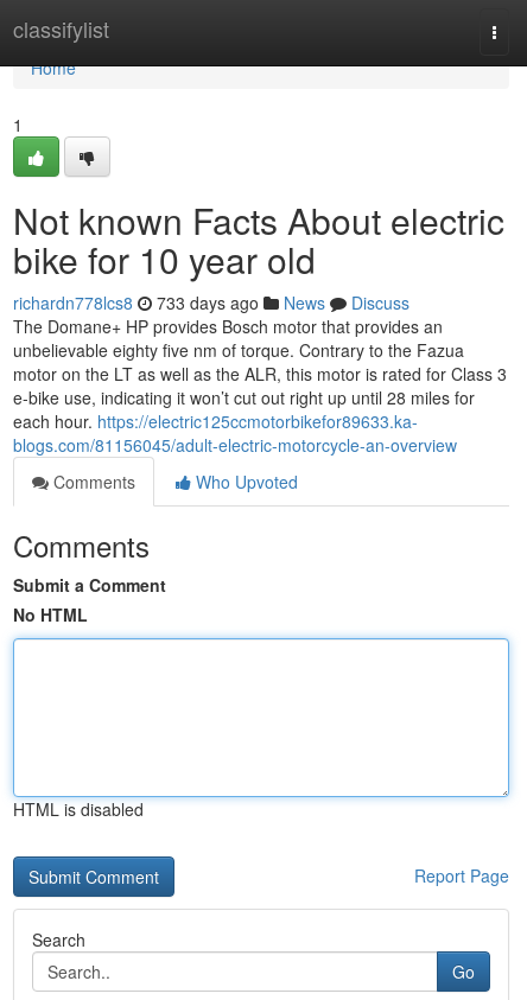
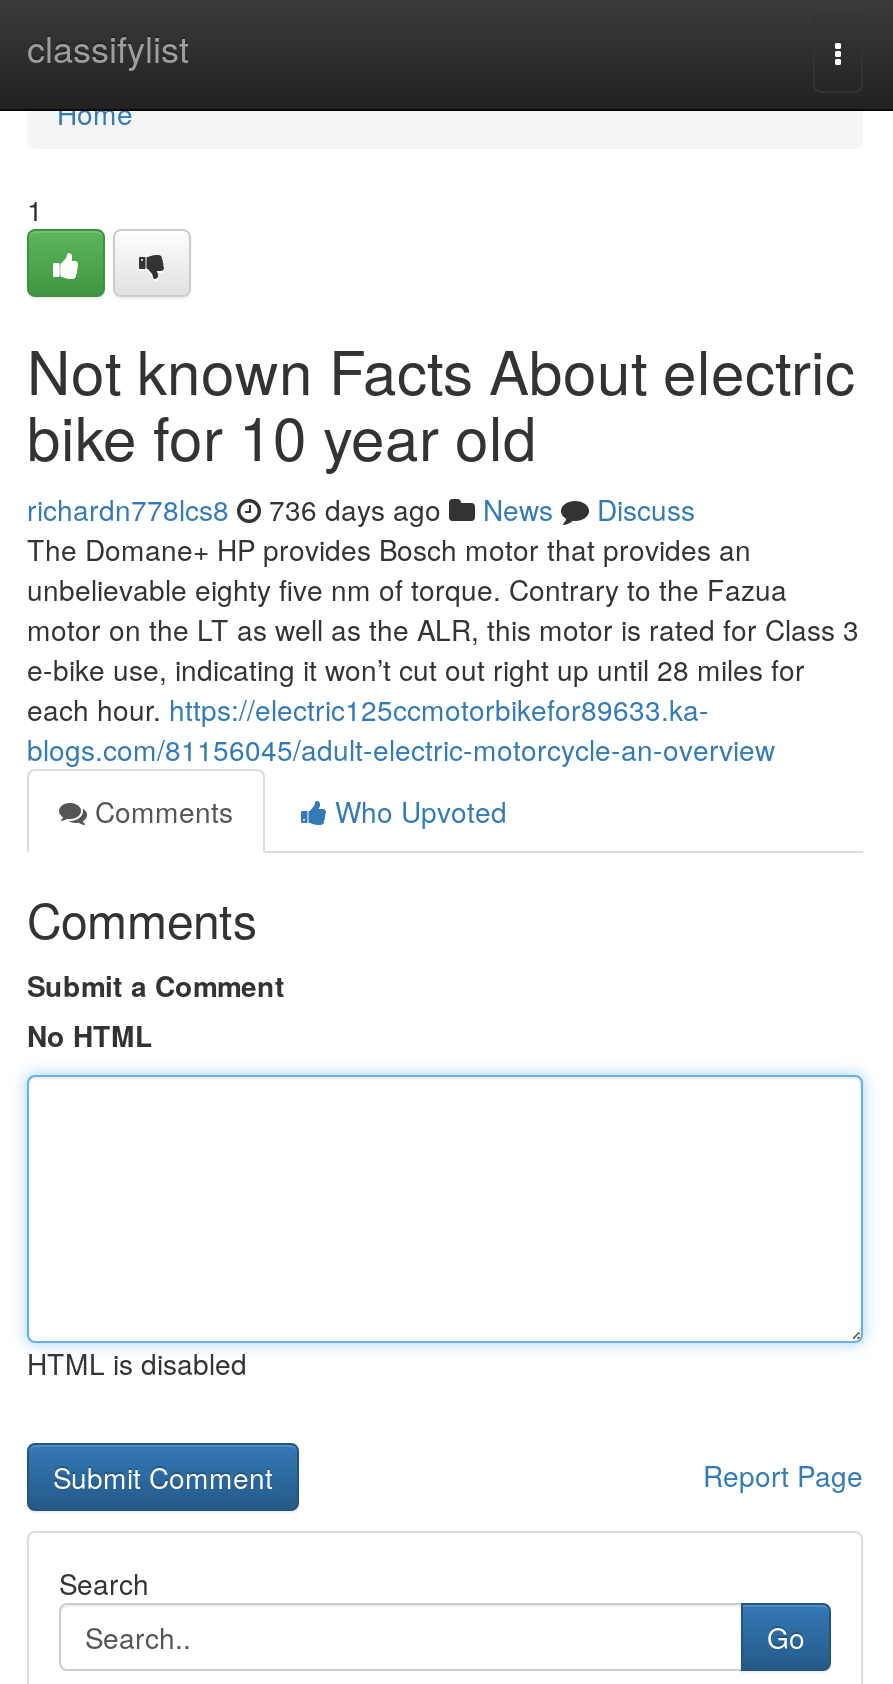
[13,291,409,314] richardn778lcs8 733 days ago News Discuss -> [27,489,695,529] richardn778lcs8 736 days ago News Discuss

